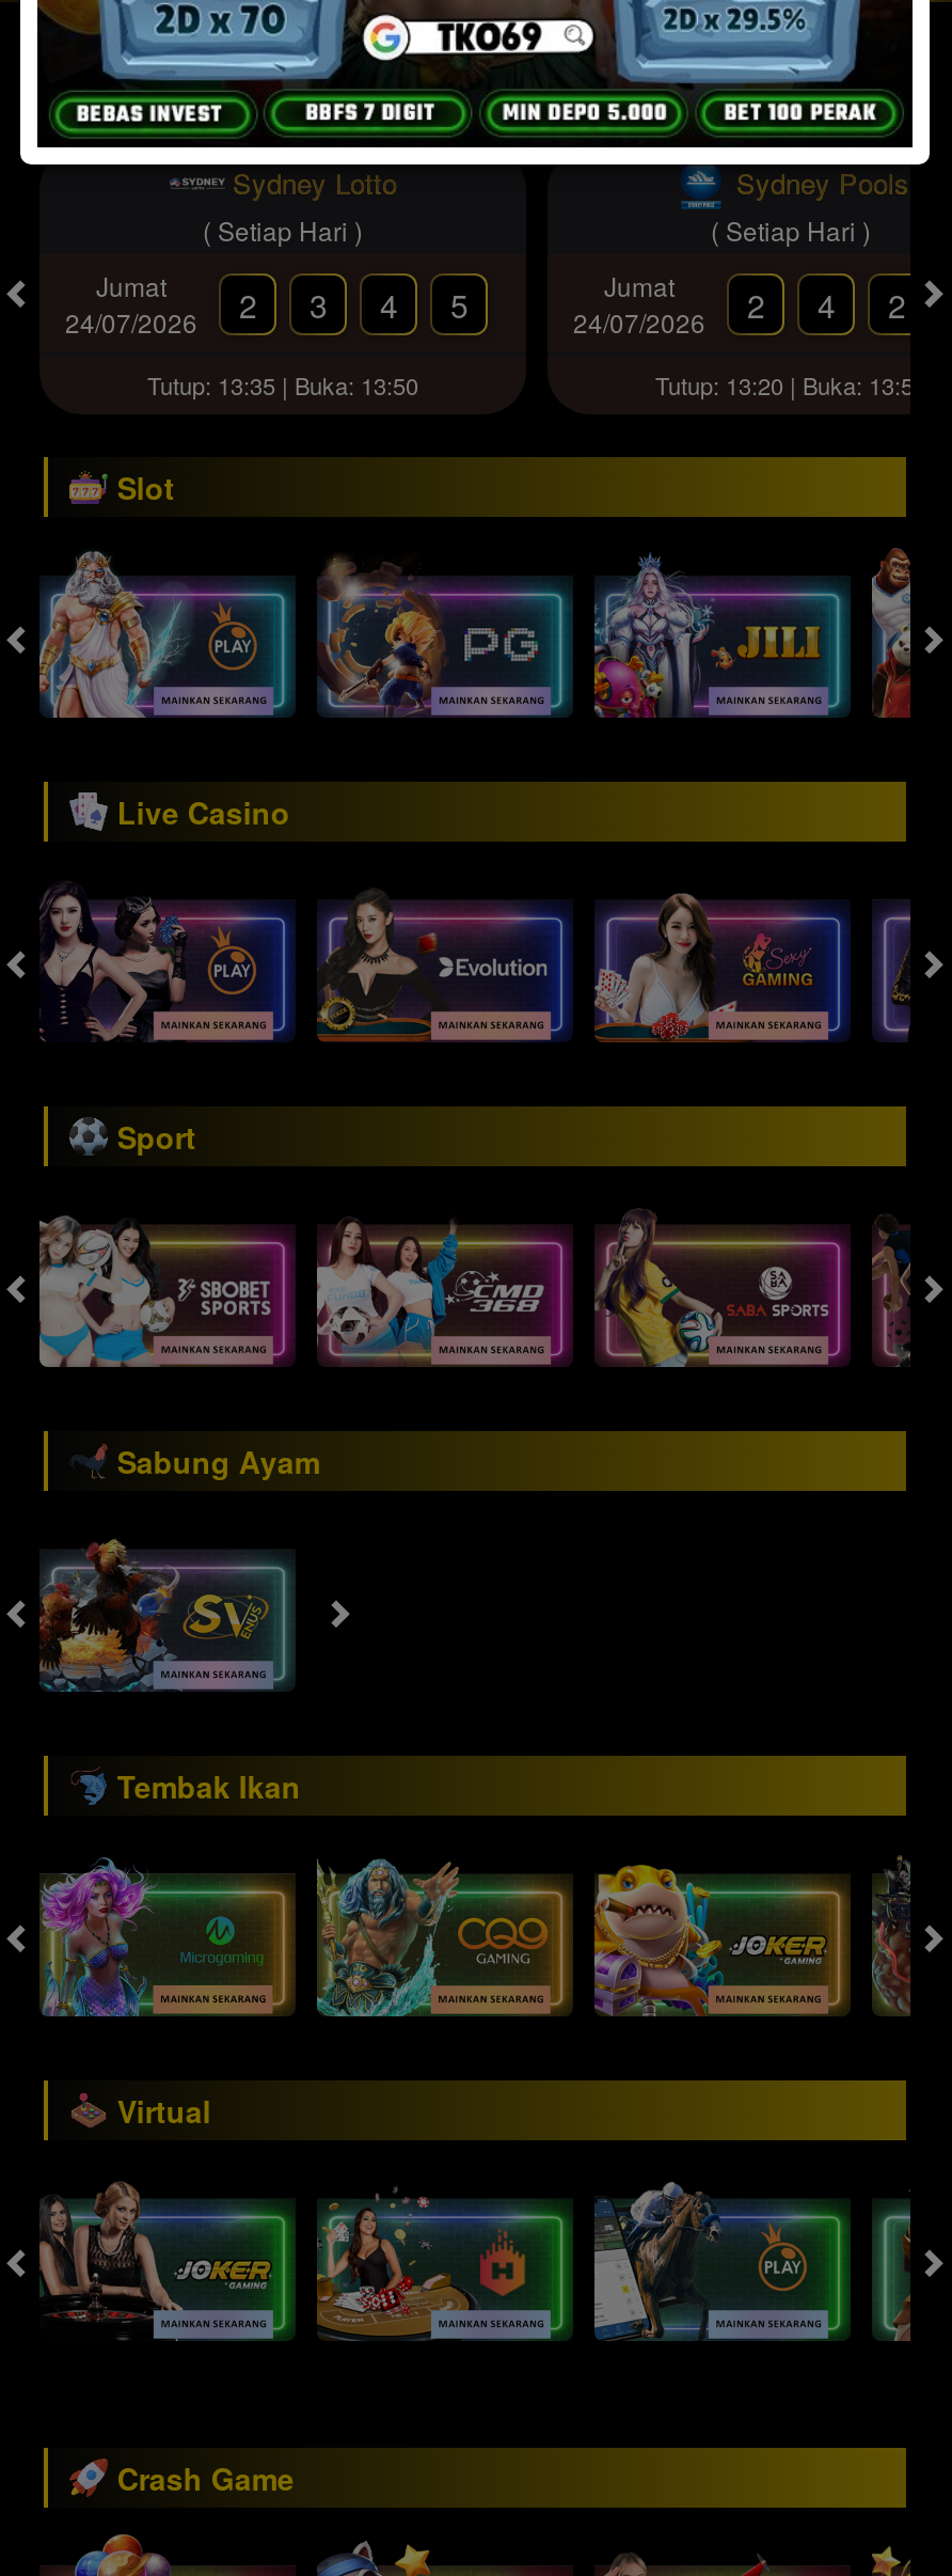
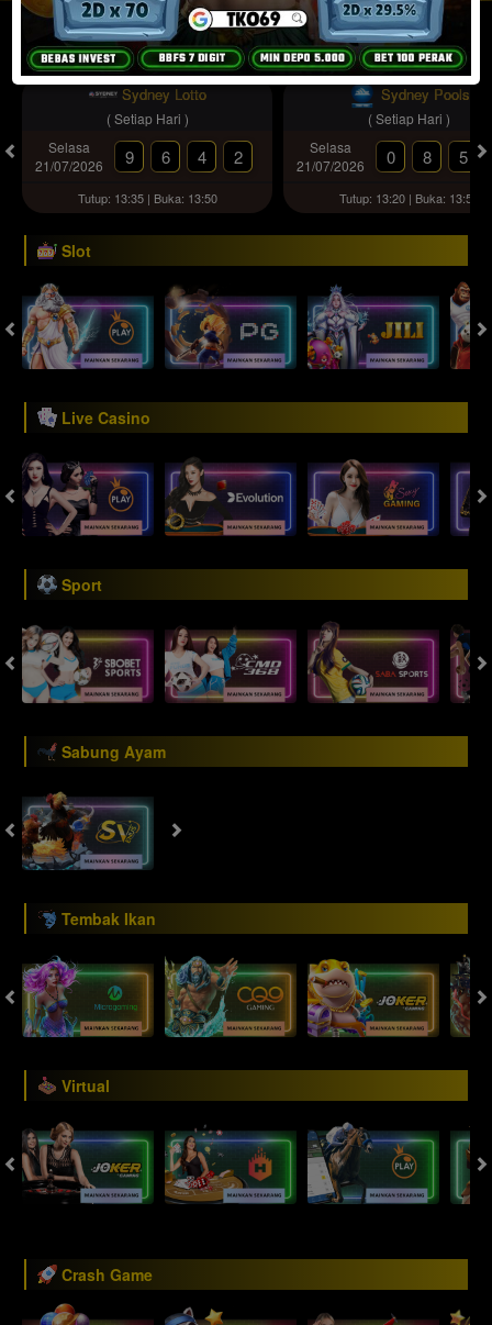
[65,268,327,340] Jumat | 24/07/2026 | 2 | 3 -> [35,138,170,175] Selasa | 21/07/2026 | 9 | 6
[573,268,905,340] Jumat | 24/07/2026 | 2 | 4 | 2 -> [297,138,467,175] Selasa | 21/07/2026 | 0 | 8 | 5
[450,282,467,326] 5 -> [233,145,242,168] 2

